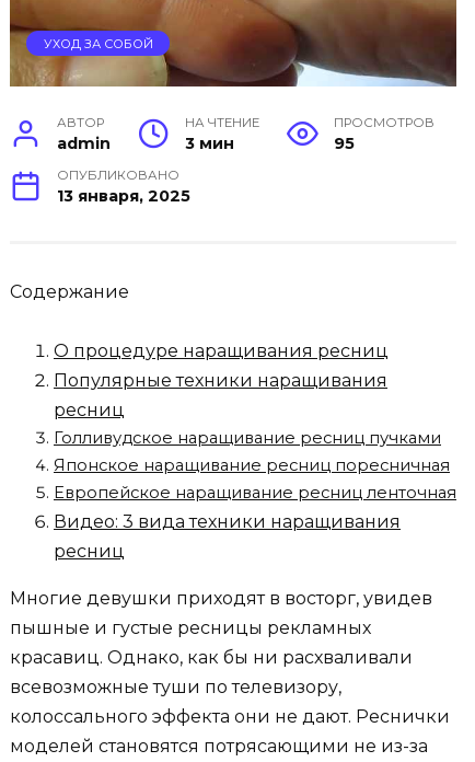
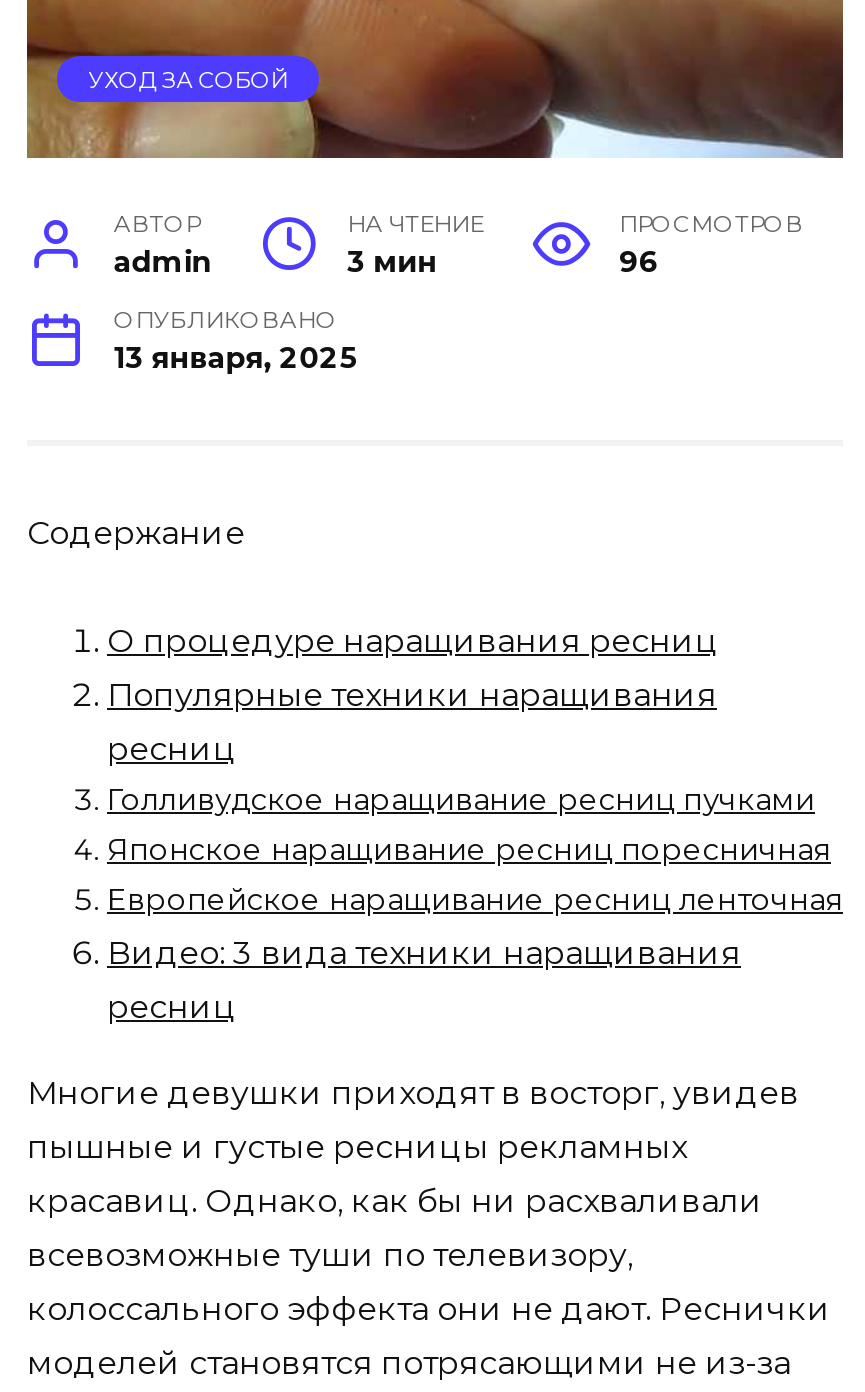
[334,134,355,154] 95 -> [619,245,659,281] 96

